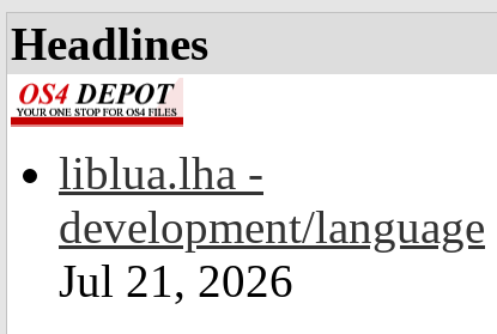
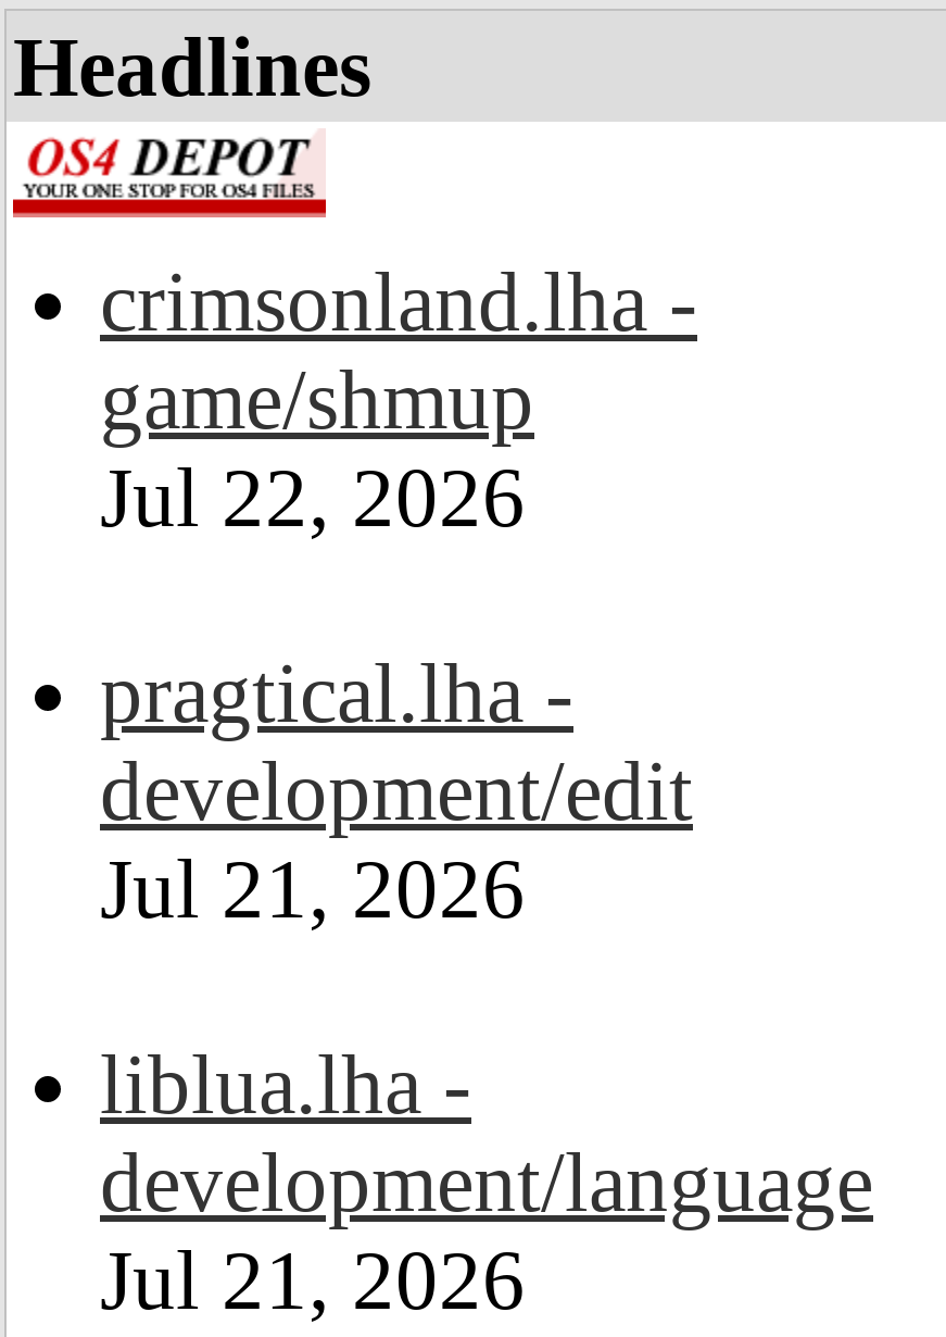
none -> [100,254,697,935] crimsonland.lha - | game/shmup | Jul 22, 2026 | pragtical.lha - | development/edit | Jul 21, 2026

